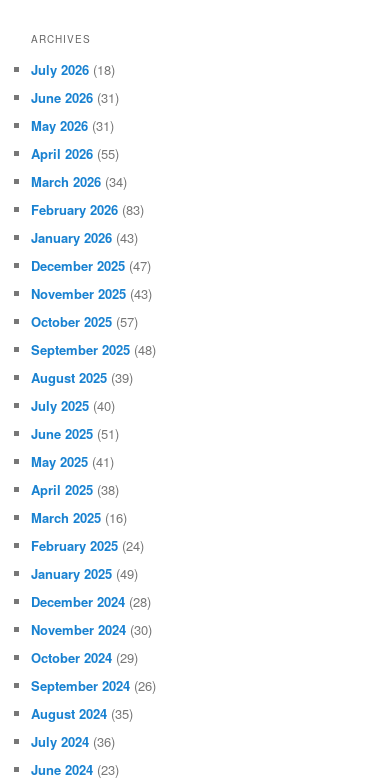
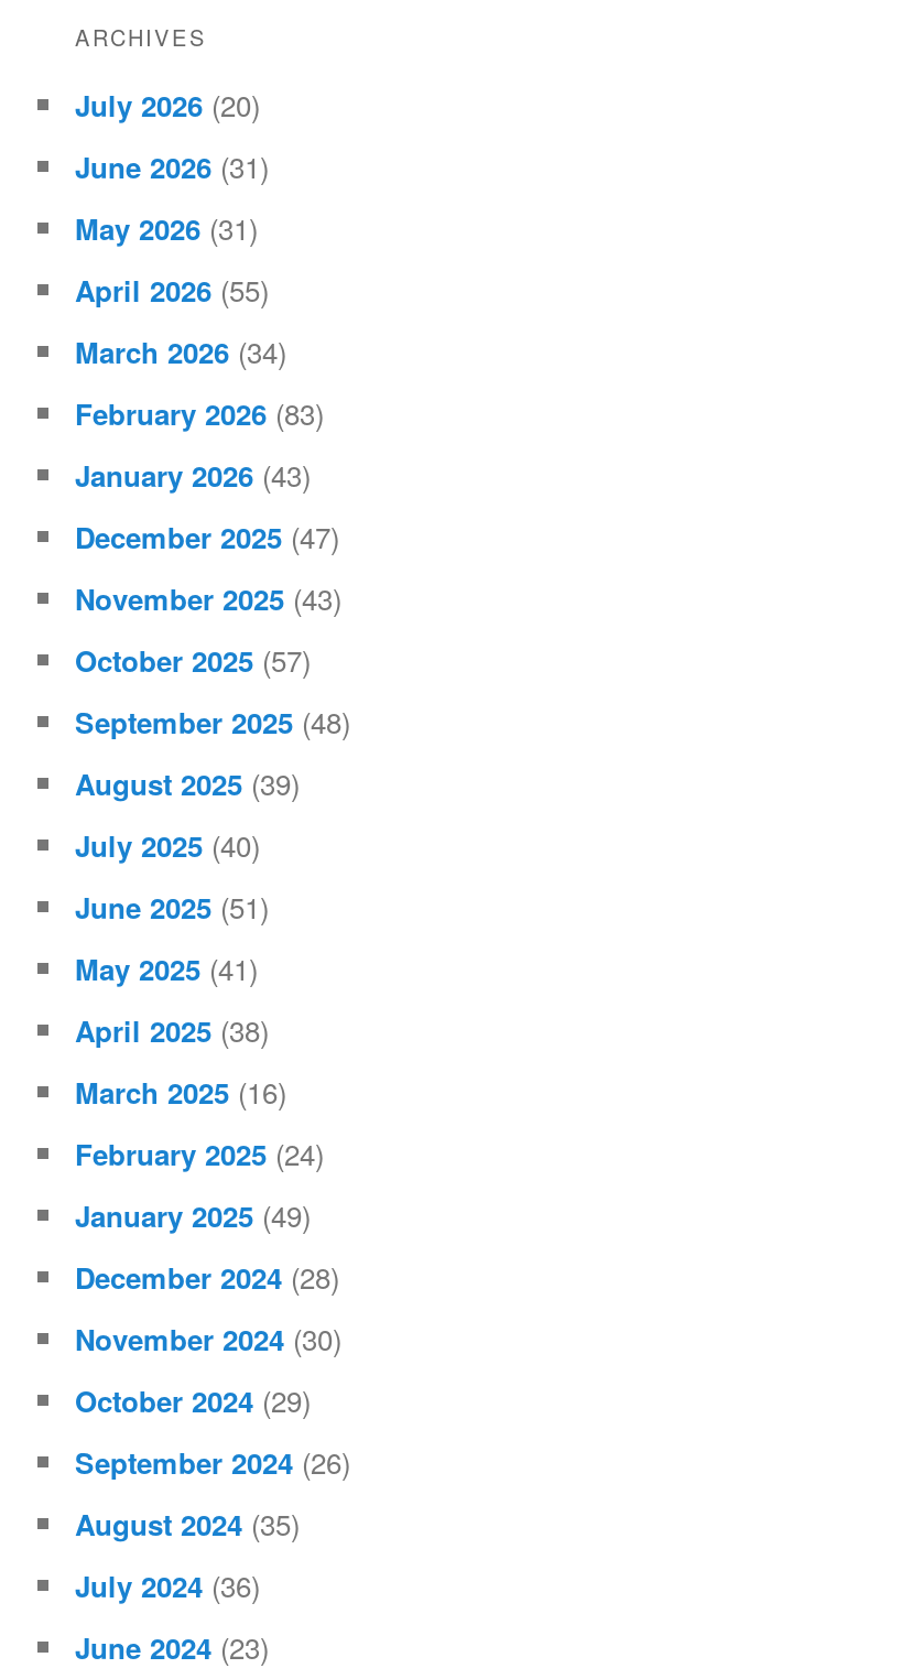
[31,60,115,79] July 2026 (18) -> [75,84,260,126] July 2026 (20)

